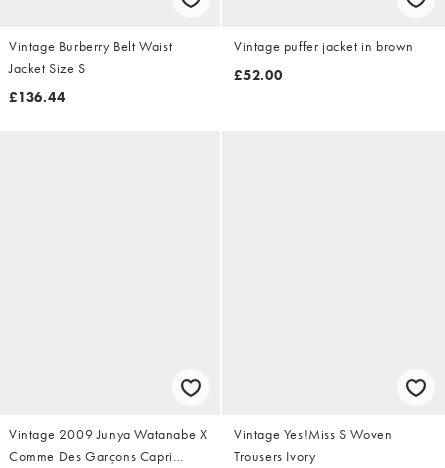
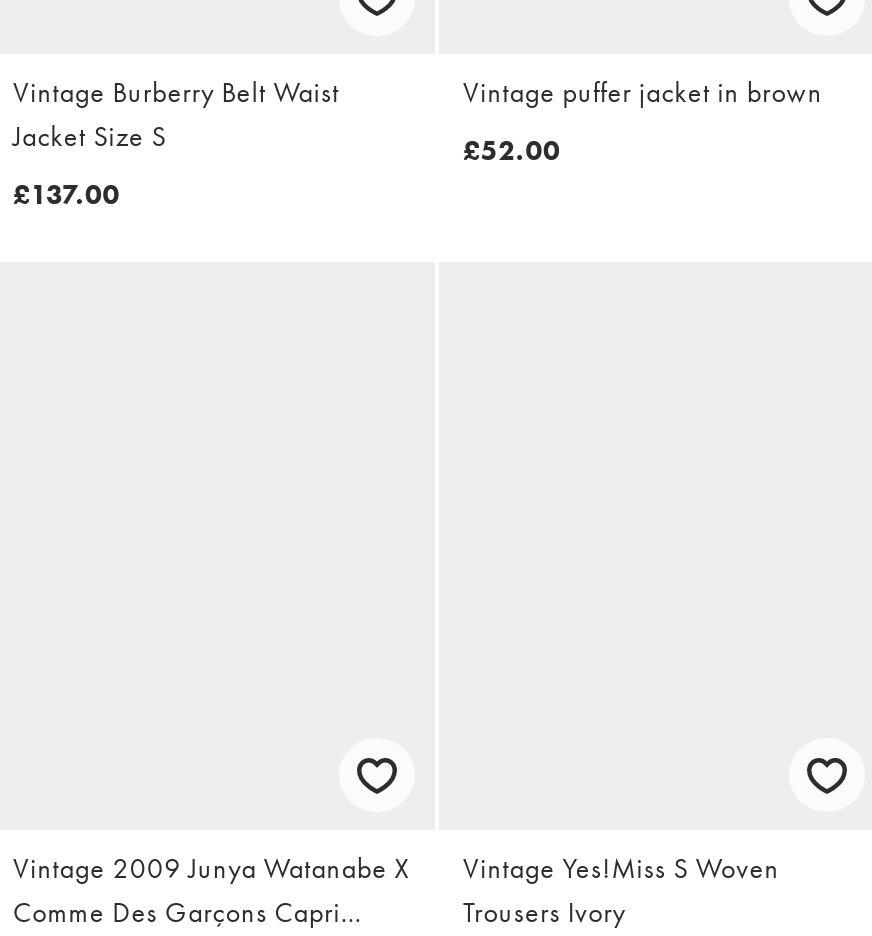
[9,88,66,106] £136.44 -> [13,175,120,211] £137.00

